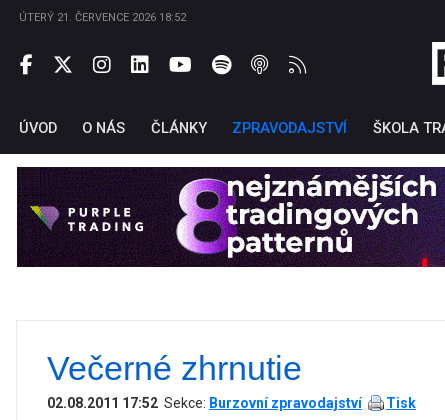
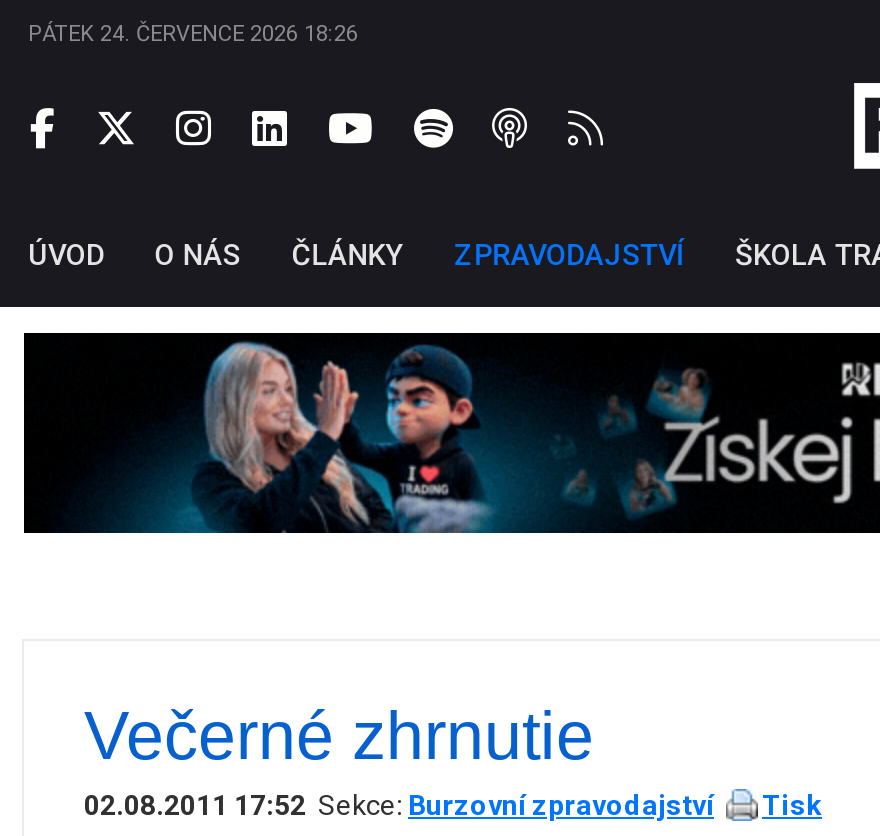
[19,11,186,24] ÚTERÝ 21. ČERVENCE 2026 18:52 -> [28,21,358,47] PÁTEK 24. ČERVENCE 2026 18:26
[18,167,442,268] [image] -> [28,333,874,535] [image]

